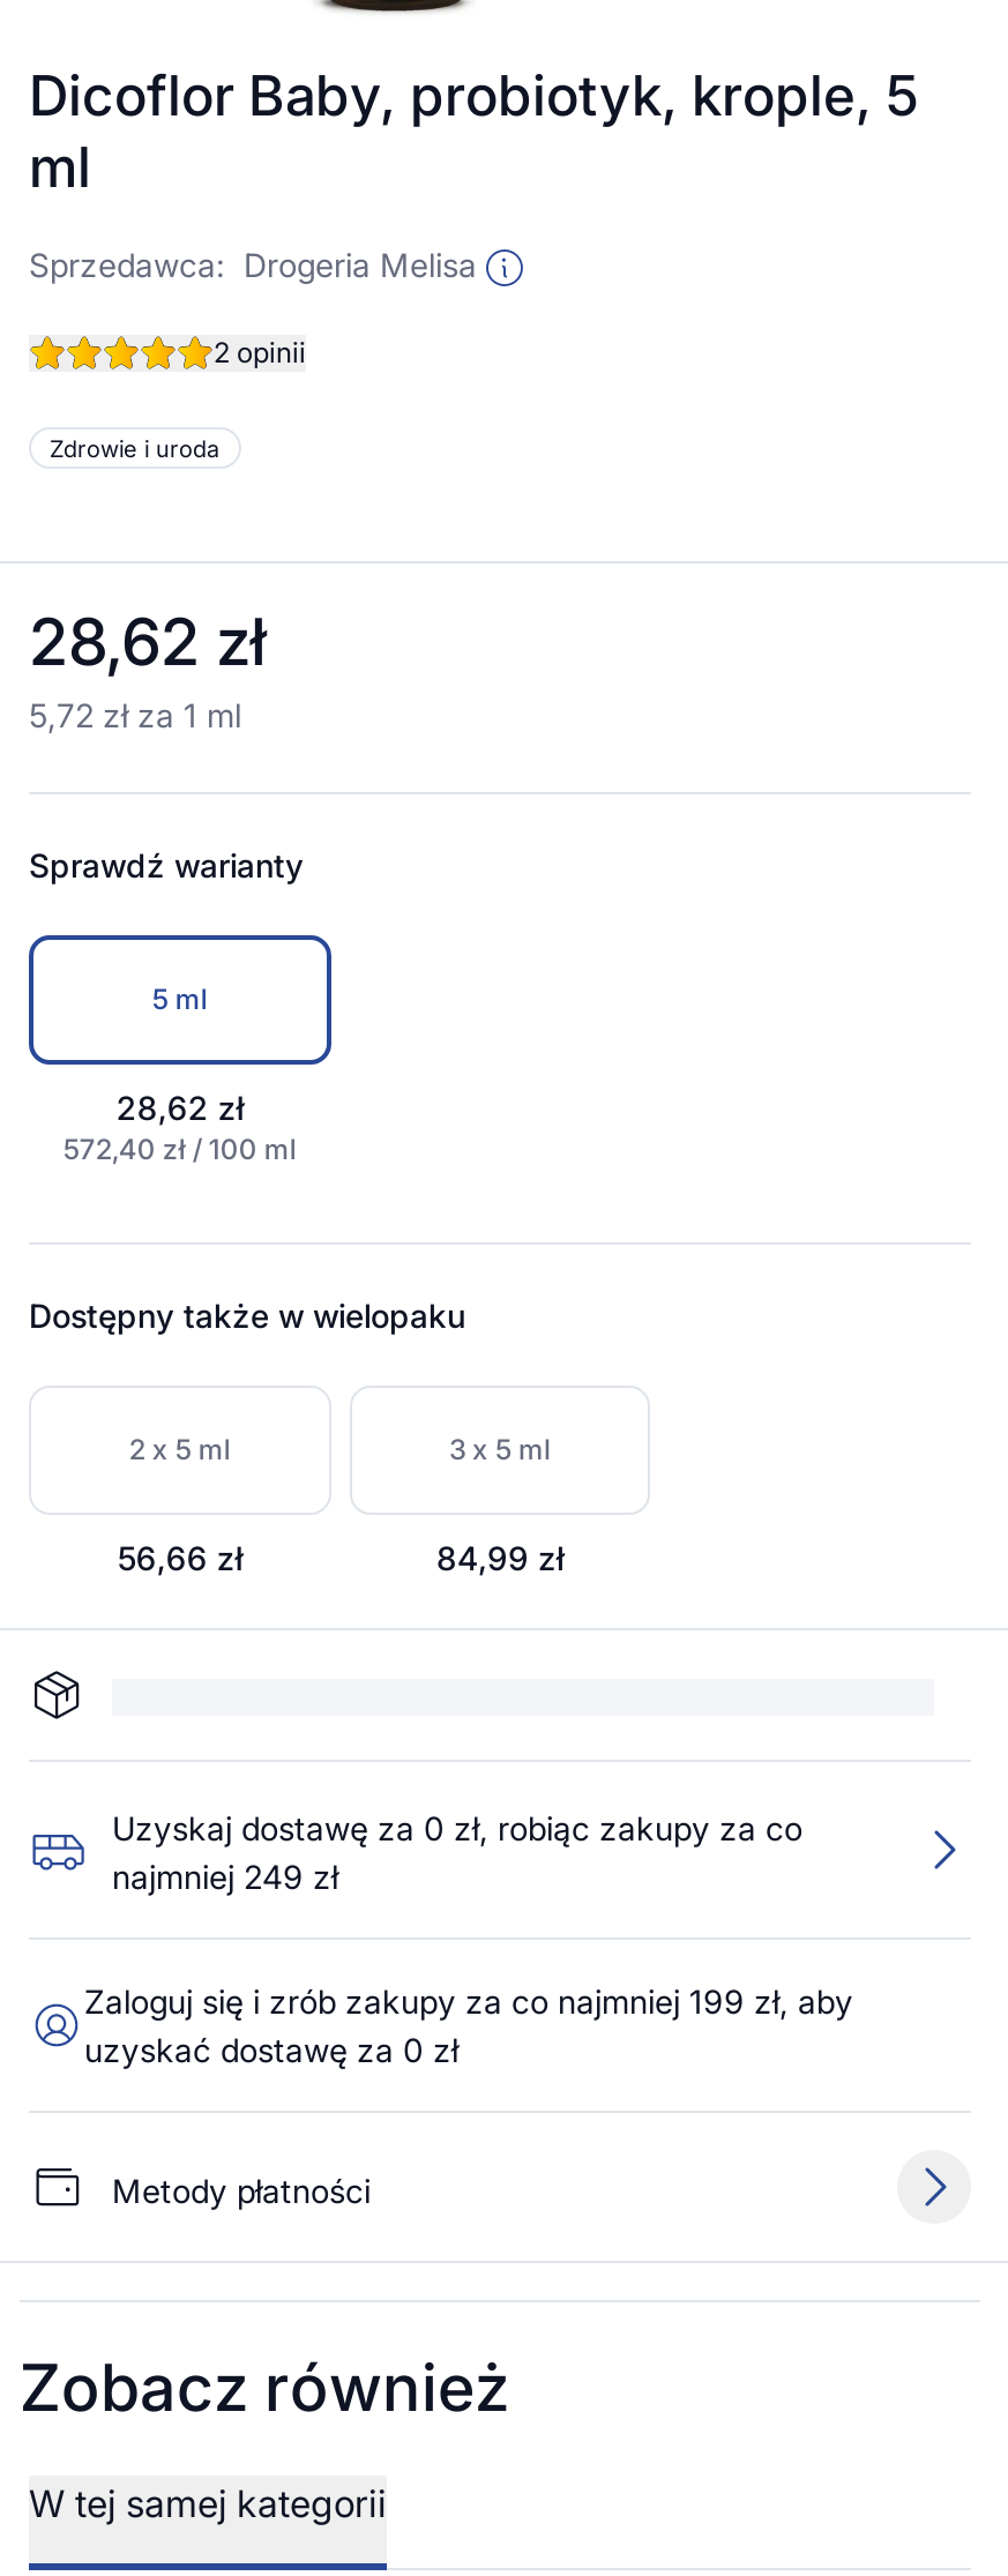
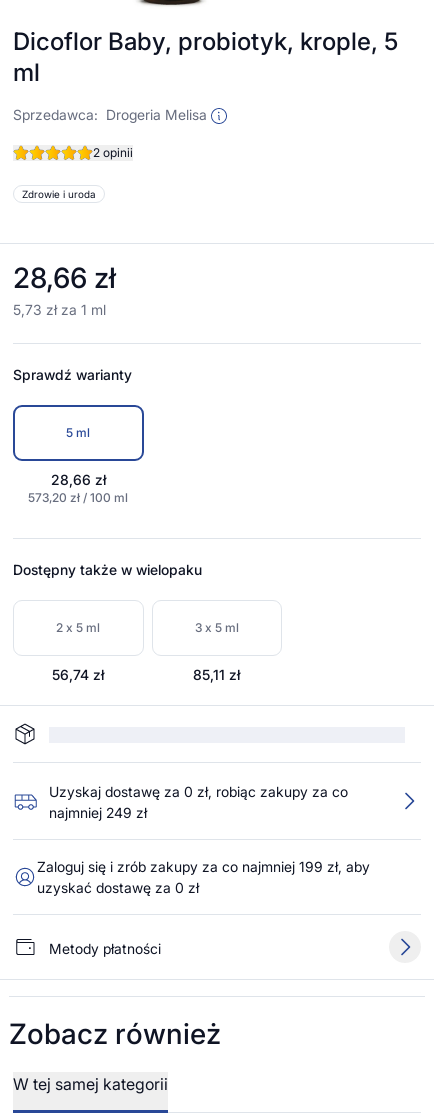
[29,603,267,681] 28,62 zł -> [13,261,116,295] 28,66 zł
[29,695,241,734] 5,72 zł za 1 ml -> [13,301,106,318] 5,73 zł za 1 ml
[116,1088,243,1127] 28,62 zł -> [51,471,106,488] 28,66 zł
[63,1132,296,1166] 572,40 zł / 100 ml -> [28,490,128,505] 573,20 zł / 100 ml
[117,1538,242,1577] 56,66 zł -> [52,666,104,683] 56,74 zł
[436,1538,563,1577] 84,99 zł -> [193,666,240,683] 85,11 zł

